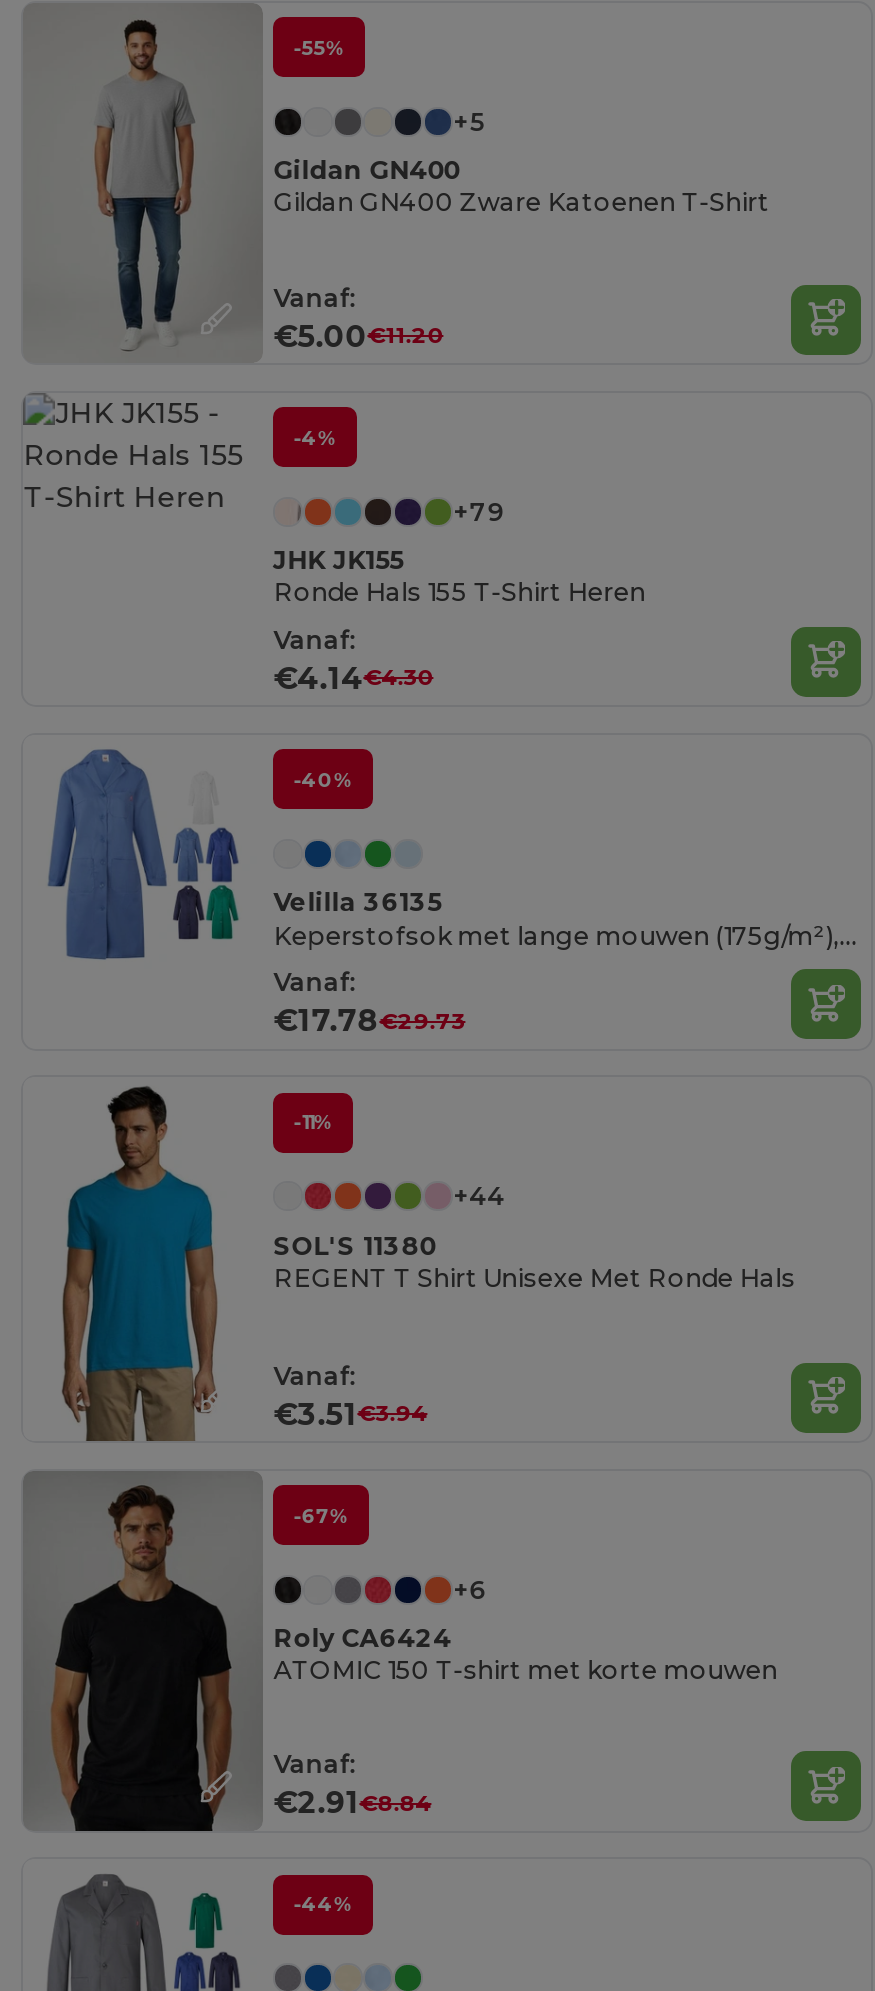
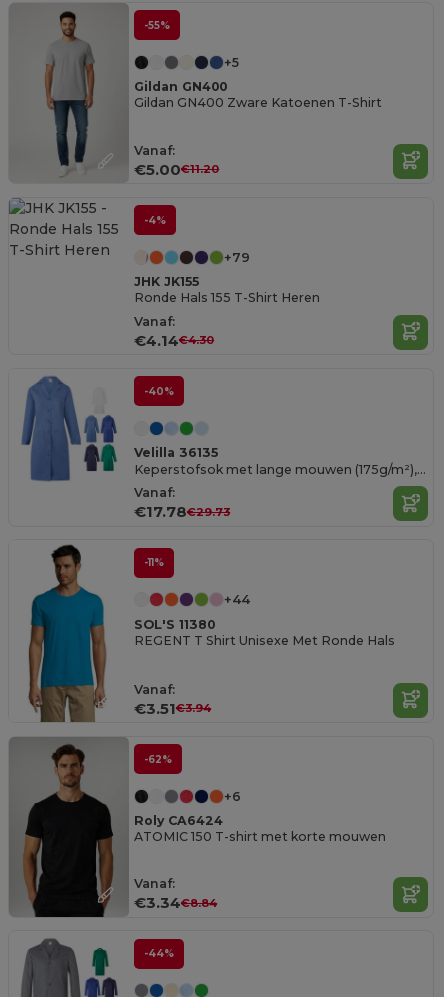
[293,1502,349,1528] -67% -> [144,752,172,765] -62%
[273,1784,431,1822] €2.91€8.84 -> [134,893,217,912] €3.34€8.84

